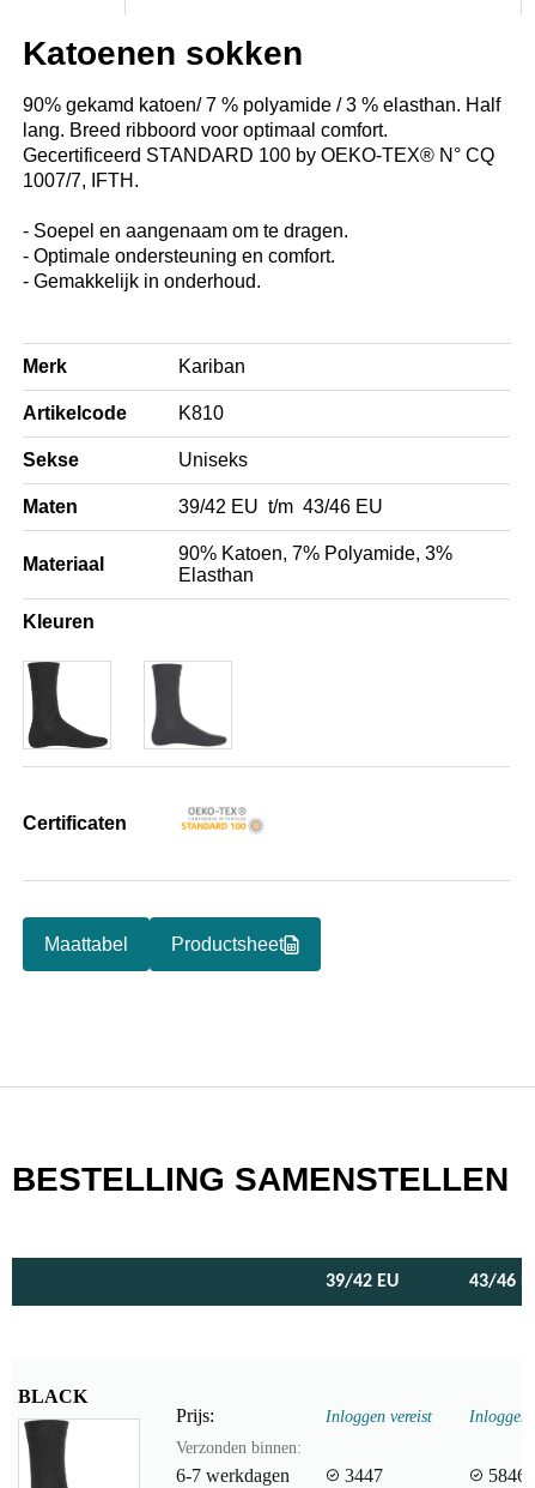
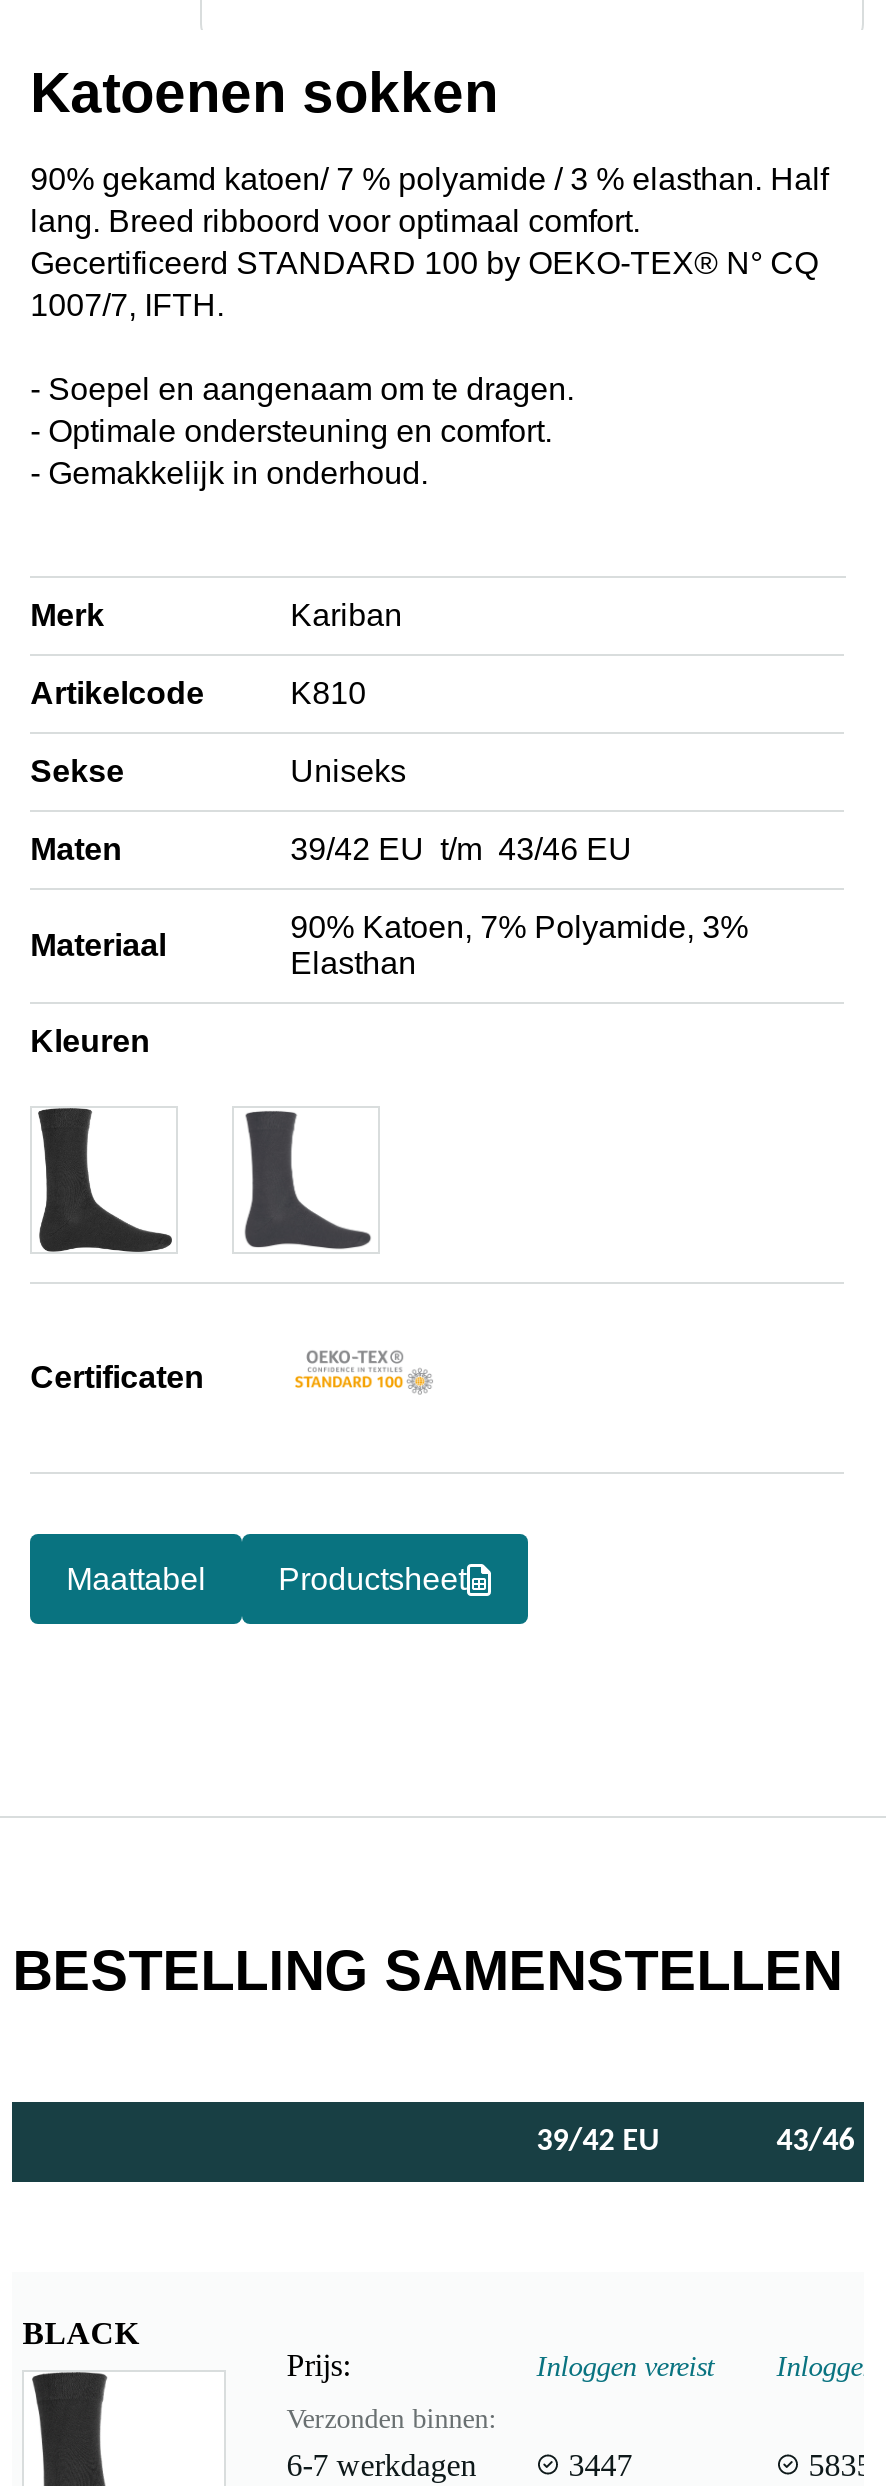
[489,1465,527,1485] 5846 -> [808,2447,872,2481] 5835

